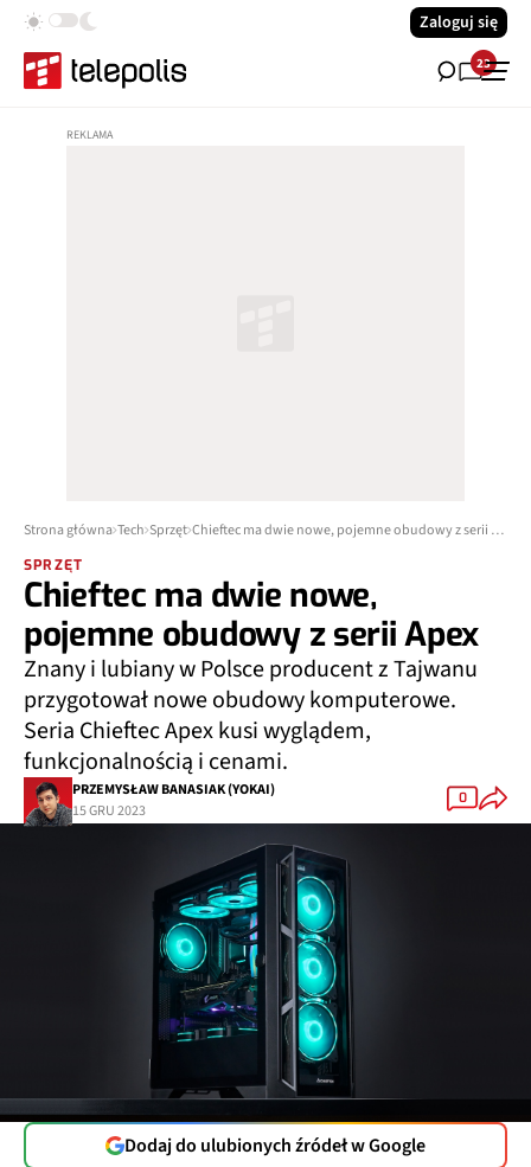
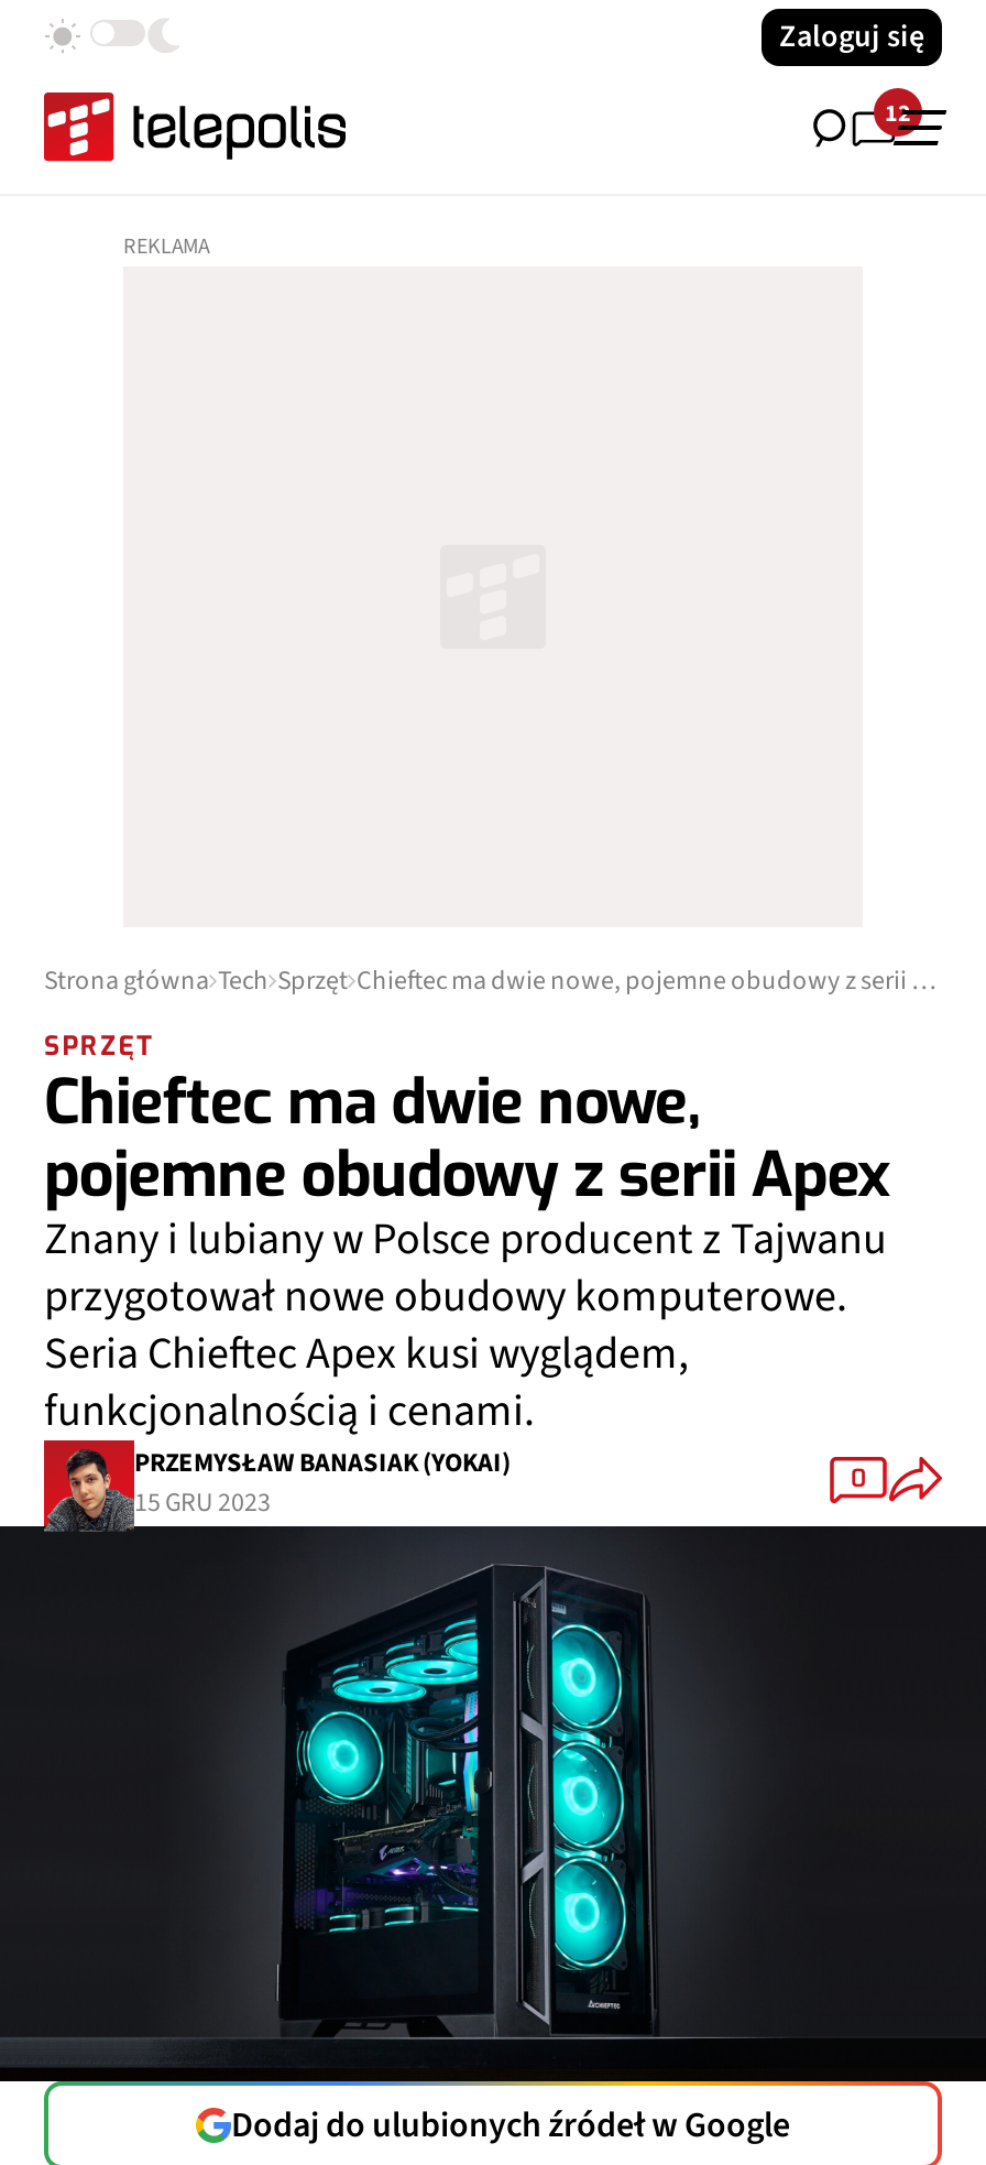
[476,54,491,72] 23 -> [885,96,911,129] 12

